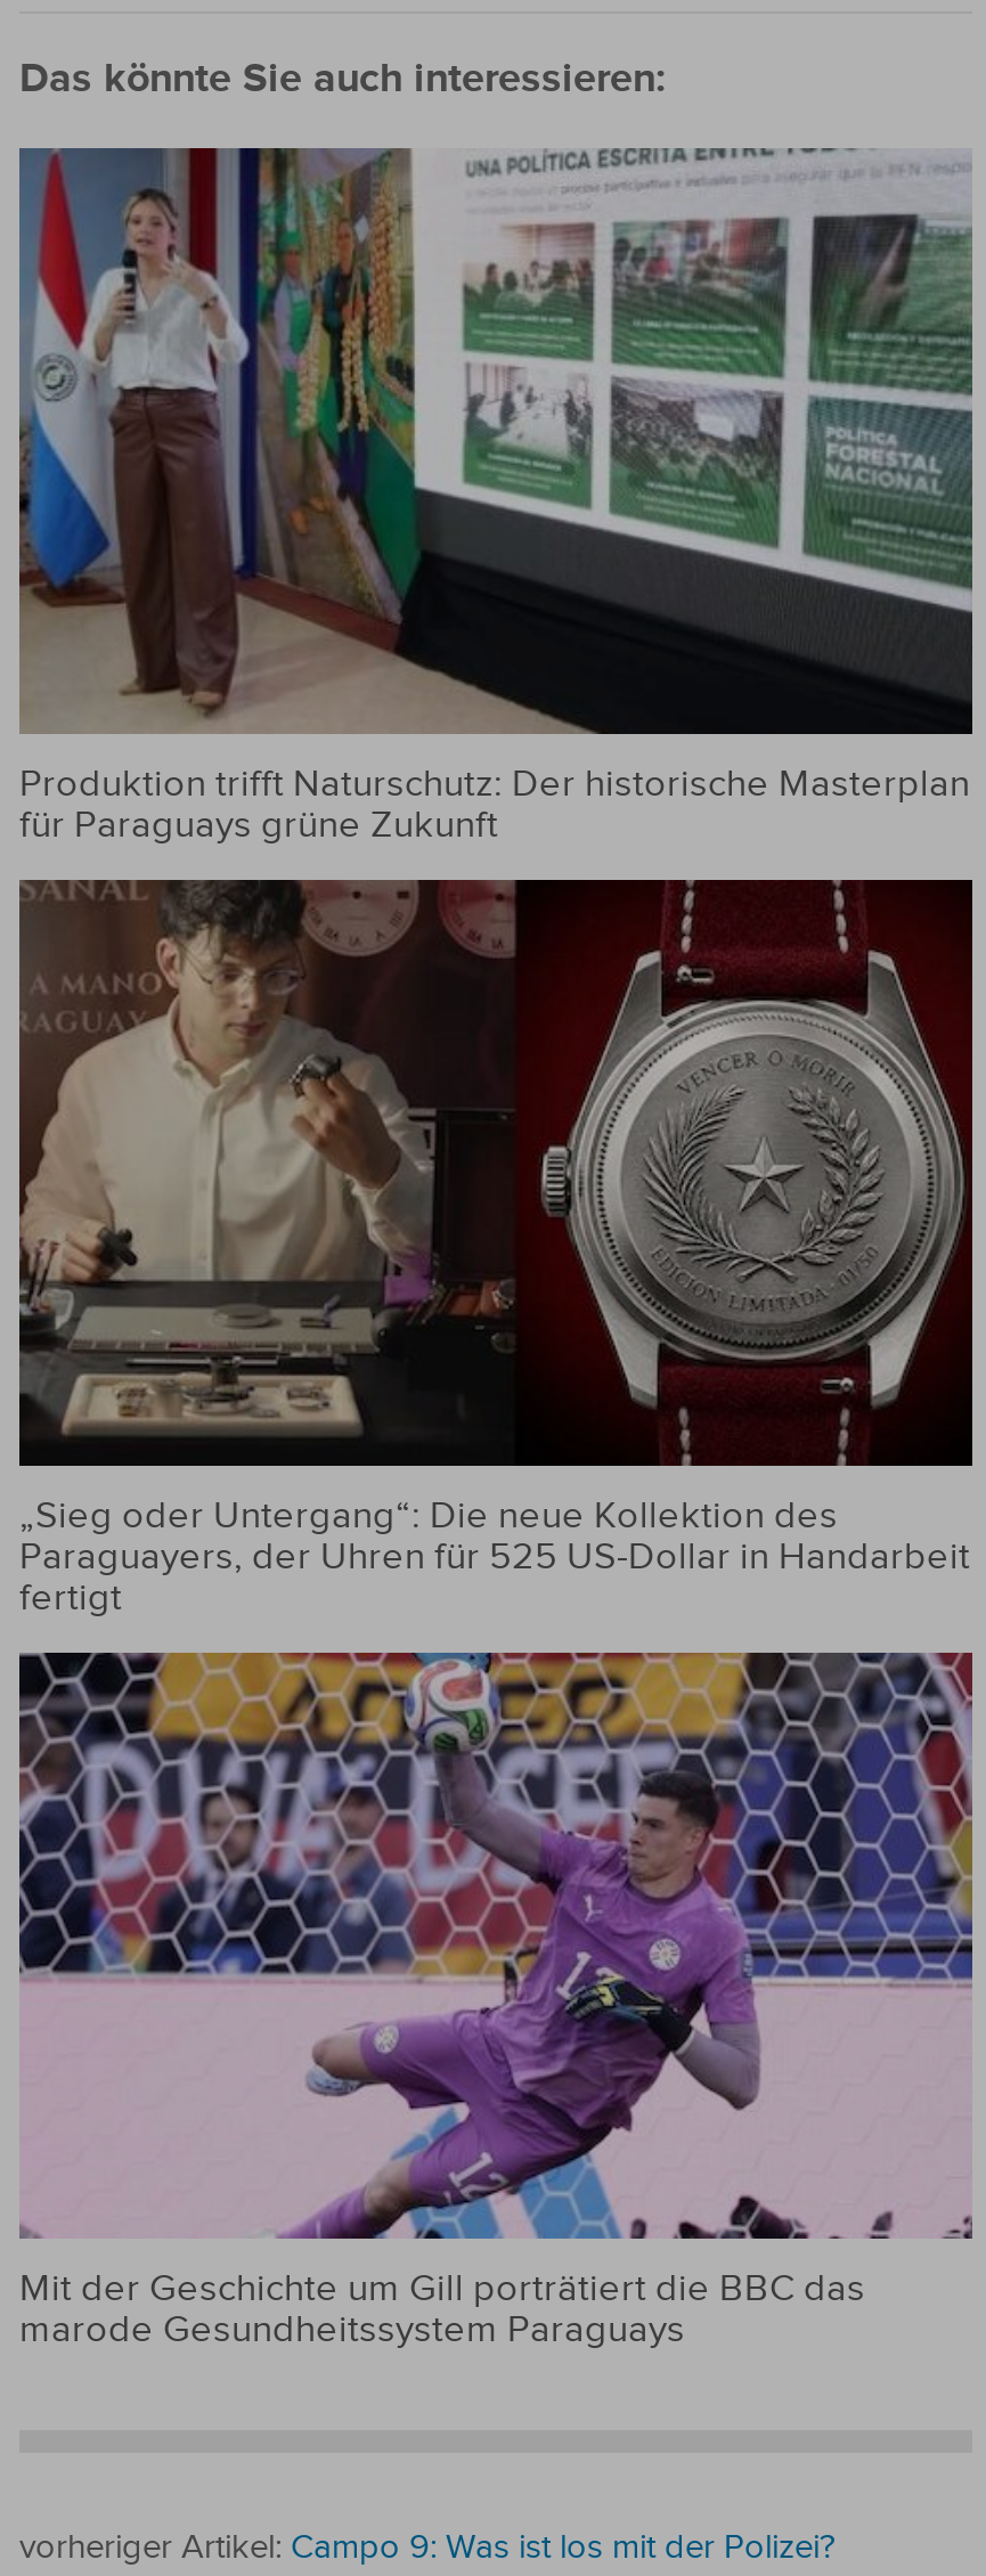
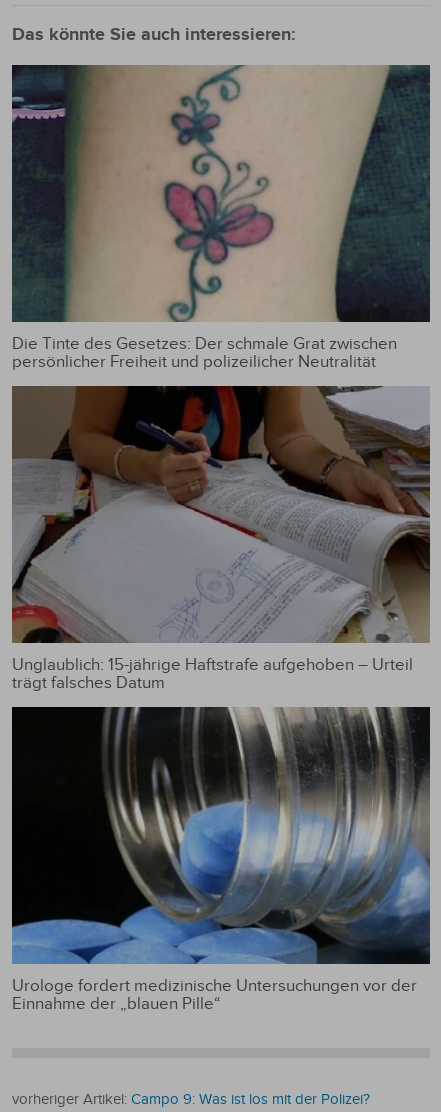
[17,146,972,848] [image] | Produktion trifft Naturschutz: Der historische Masterplan | für Paraguays grüne Zukunft -> [11,64,431,372] [image] | Die Tinte des Gesetzes: Der schmale Grat zwischen | persönlicher Freiheit und polizeilicher Neutralität
[17,878,975,1621] [image] | „Sieg oder Untergang“: Die neue Kollektion des | Paraguayers, der Uhren für 525 US-Dollar in Handarbeit | fertigt -> [11,385,431,693] [image] | Unglaublich: 15-jährige Haftstrafe aufgehoben – Urteil | trägt falsches Datum
[17,1650,975,2353] [image] | Mit der Geschichte um Gill porträtiert die BBC das | marode Gesundheitssystem Paraguays -> [11,706,431,1014] [image] | Urologe fordert medizinische Untersuchungen vor der | Einnahme der „blauen Pille“

